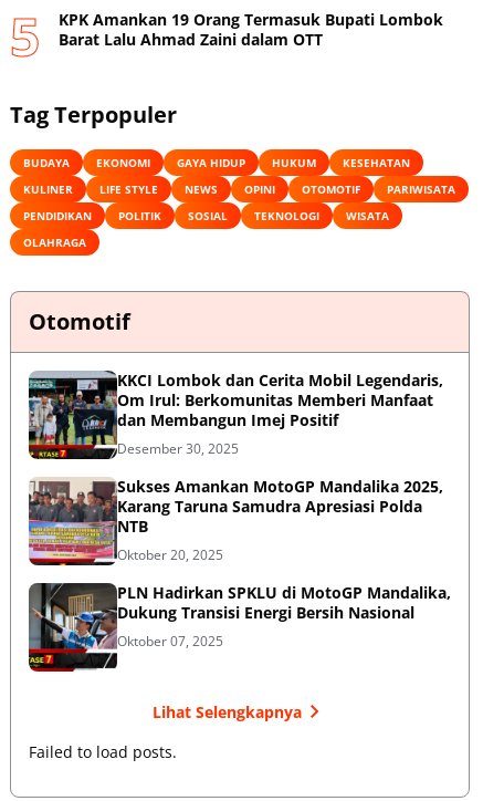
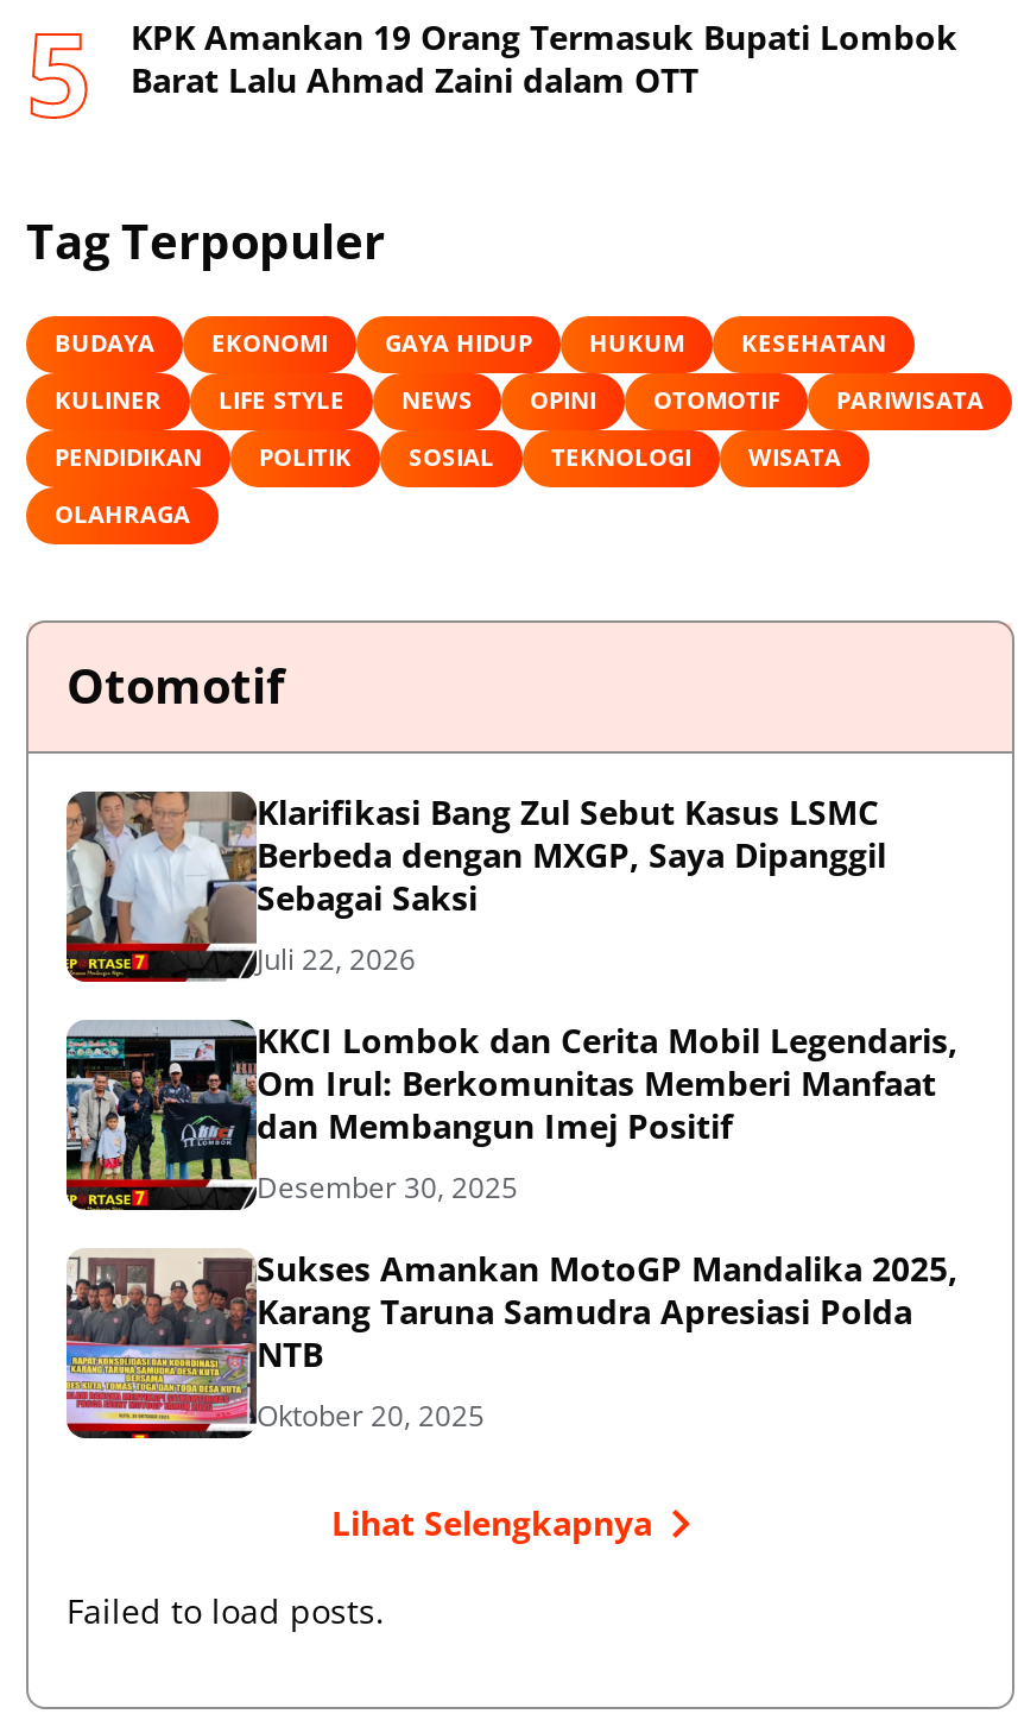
none -> [64,789,886,983] [image] | Klarifikasi Bang Zul Sebut Kasus LSMC | Berbeda dengan MXGP, Saya Dipanggil | Sebagai Saksi | Juli 22, 2026
moved [27,370,443,565] -> [62,1017,957,1436]: [image] | KKCI Lombok dan Cerita Mobil Legendaris, | Om Irul: Berkomunitas Memberi Manfaat | ... | NTB | Oktober 20, 2025
[28,582,451,673] [image] | PLN Hadirkan SPKLU di MotoGP Mandalika, | Dukung Transisi Energi Bersih Nasional | Oktober 07, 2025 -> none

